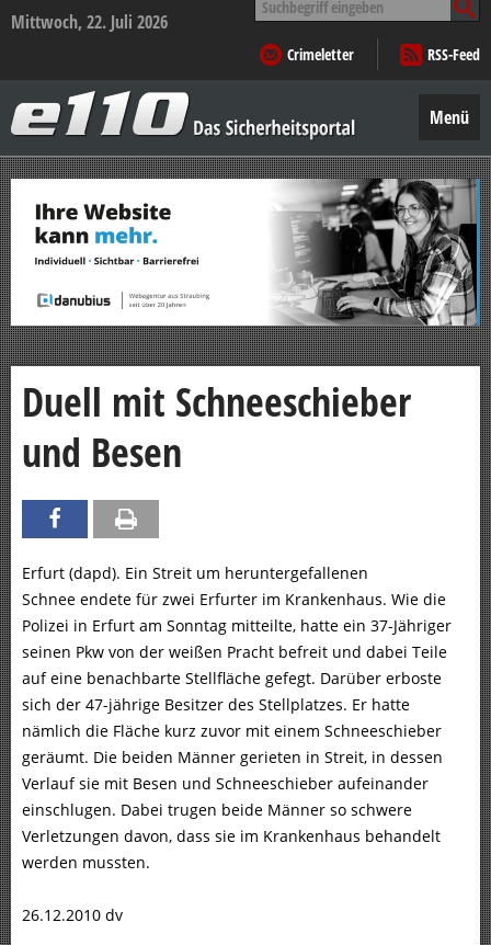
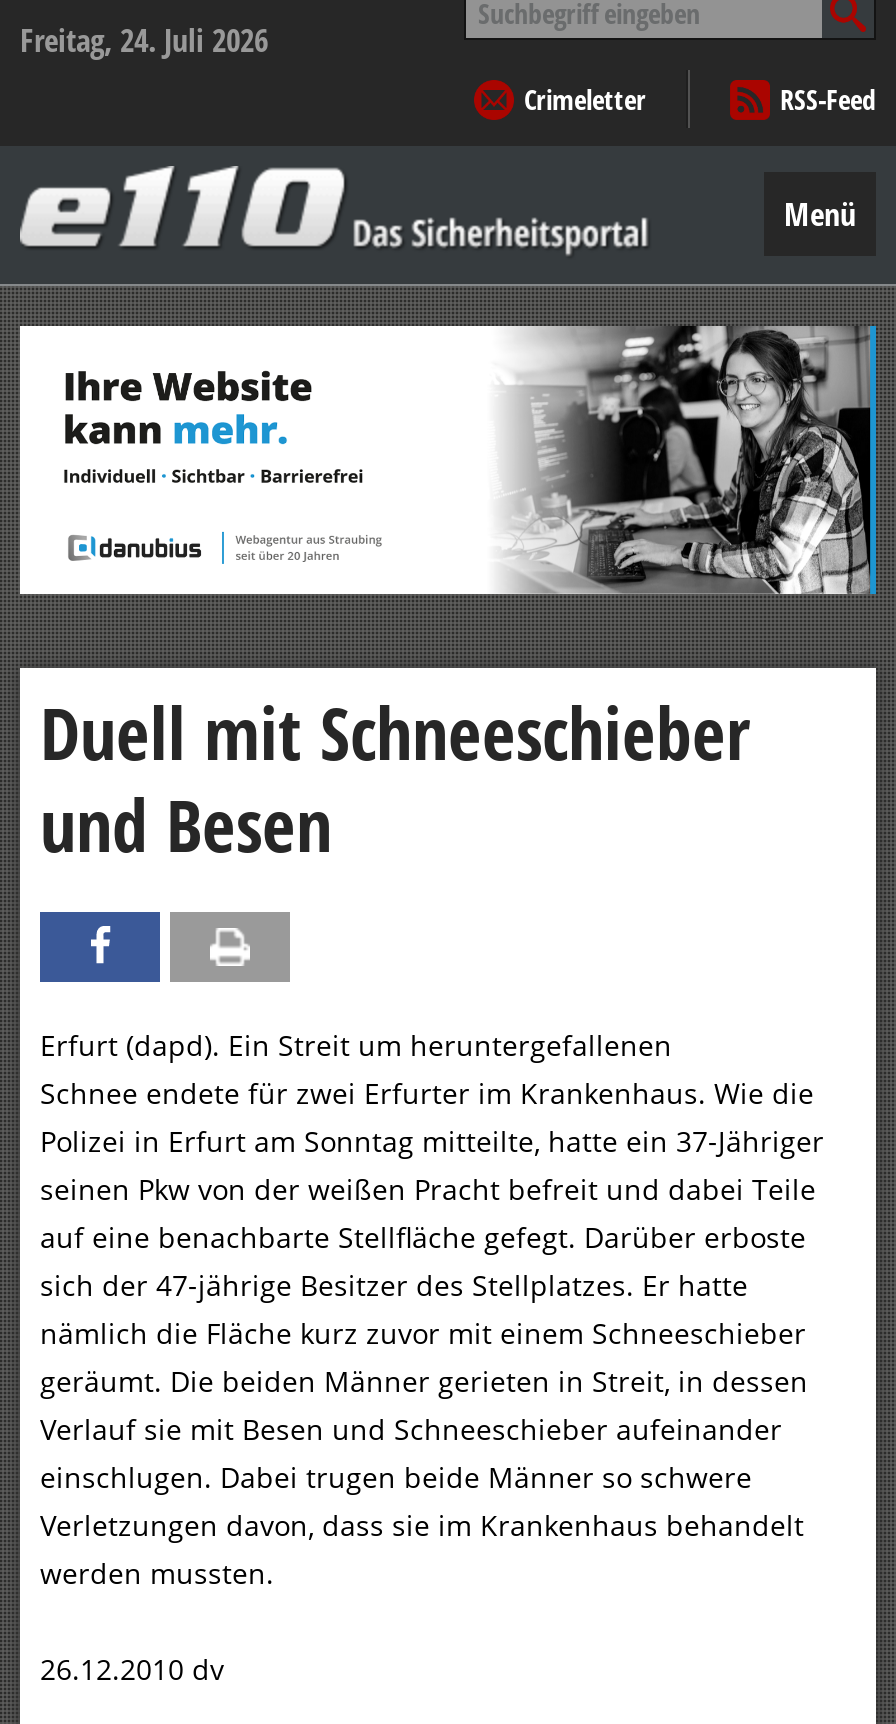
[11,10,168,34] Mittwoch, 22. Juli 2026 -> [20,18,268,62] Freitag, 24. Juli 2026

